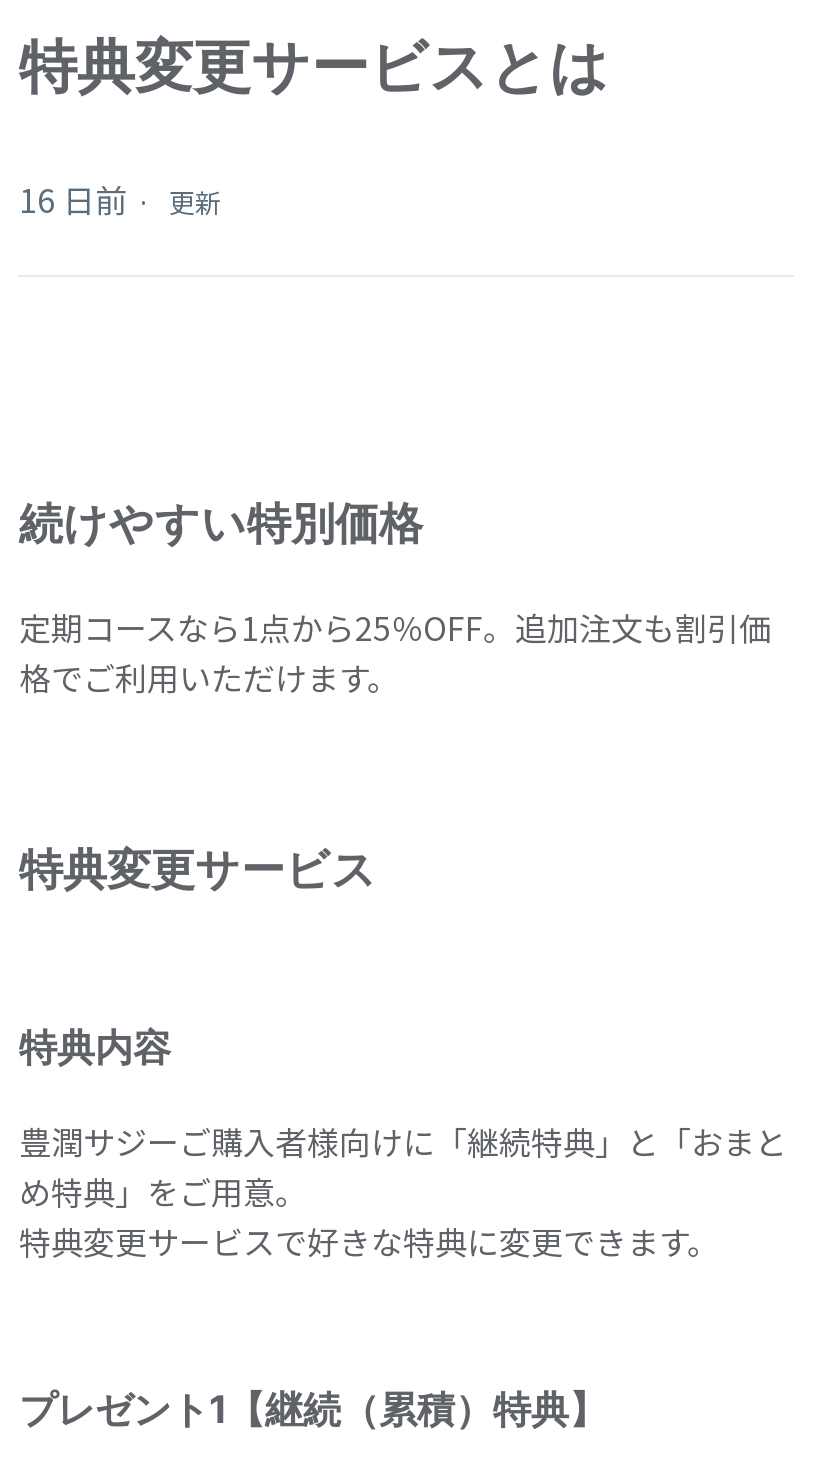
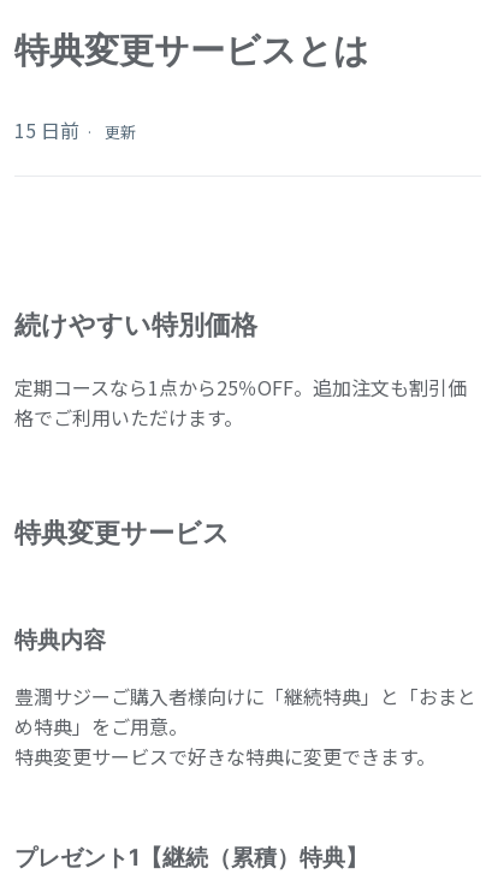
[19,176,221,224] 16 日前 更新 -> [15,116,137,145] 15 日前 更新

